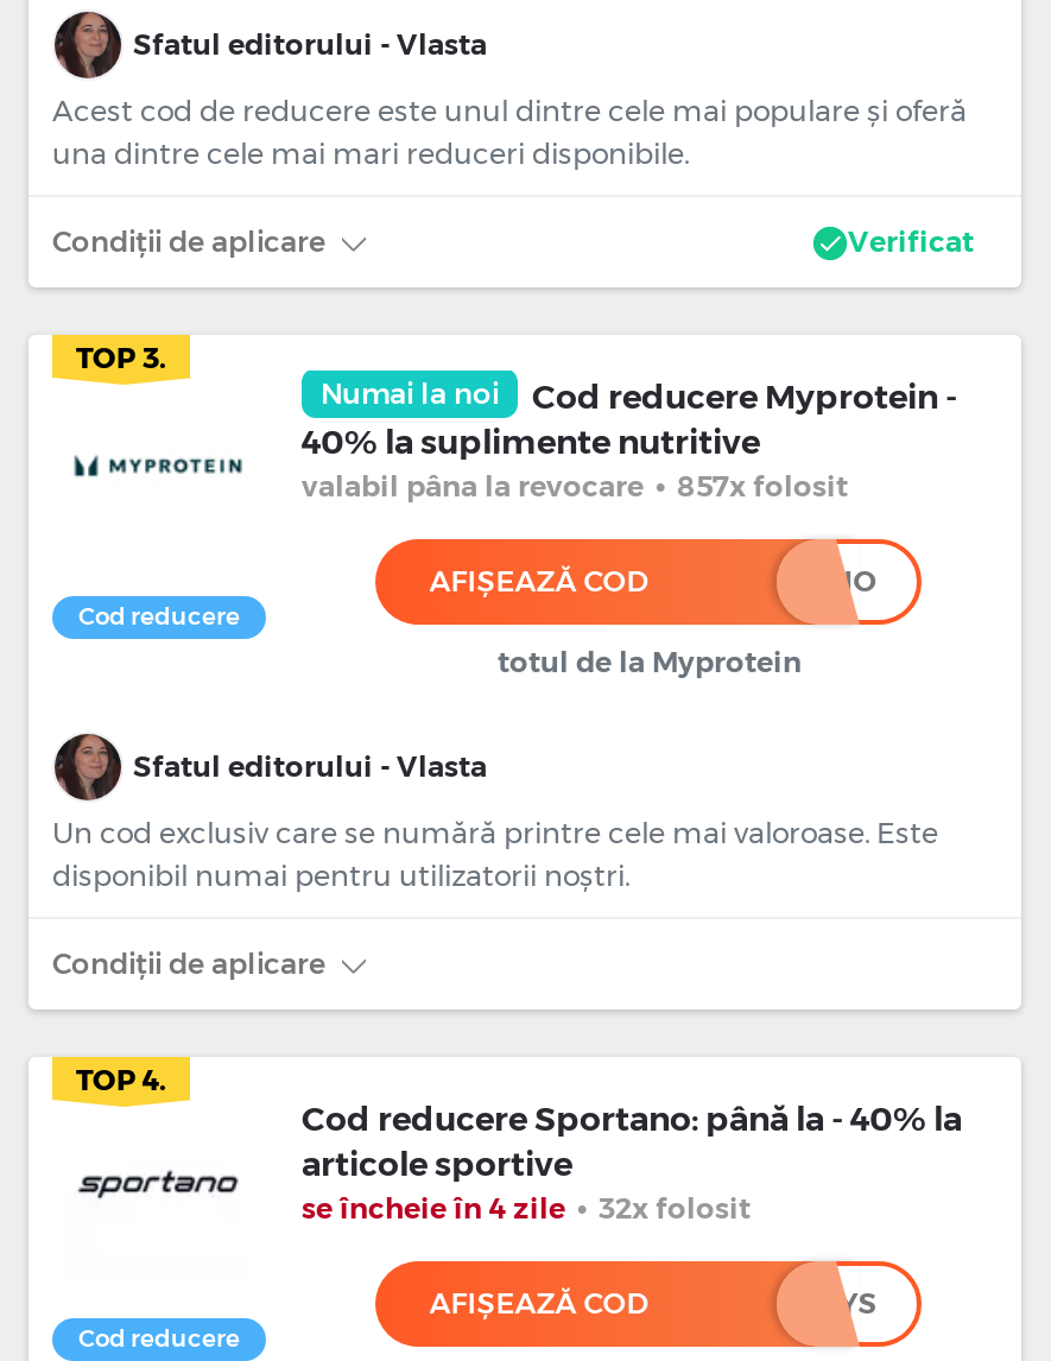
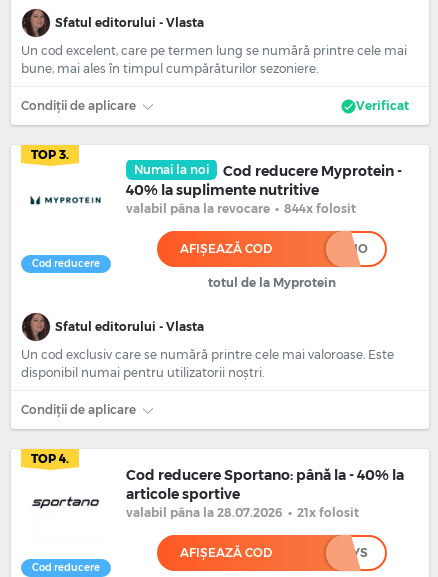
[52,93,967,171] Acest cod de reducere este unul dintre cele mai populare și oferă | una dintre cele mai mari reduceri disponibile. -> [21,43,407,76] Un cod excelent, care pe termen lung se numără printre cele mai | bune, mai ales în timpul cumpărăturilor sezoniere.
[302,468,848,504] valabil pâna la revocare • 857x folosit -> [126,201,356,216] valabil pâna la revocare • 844x folosit
[302,1190,751,1226] se încheie în 4 zile • 32x folosit -> [126,505,359,520] valabil pâna la 28.07.2026 • 21x folosit

